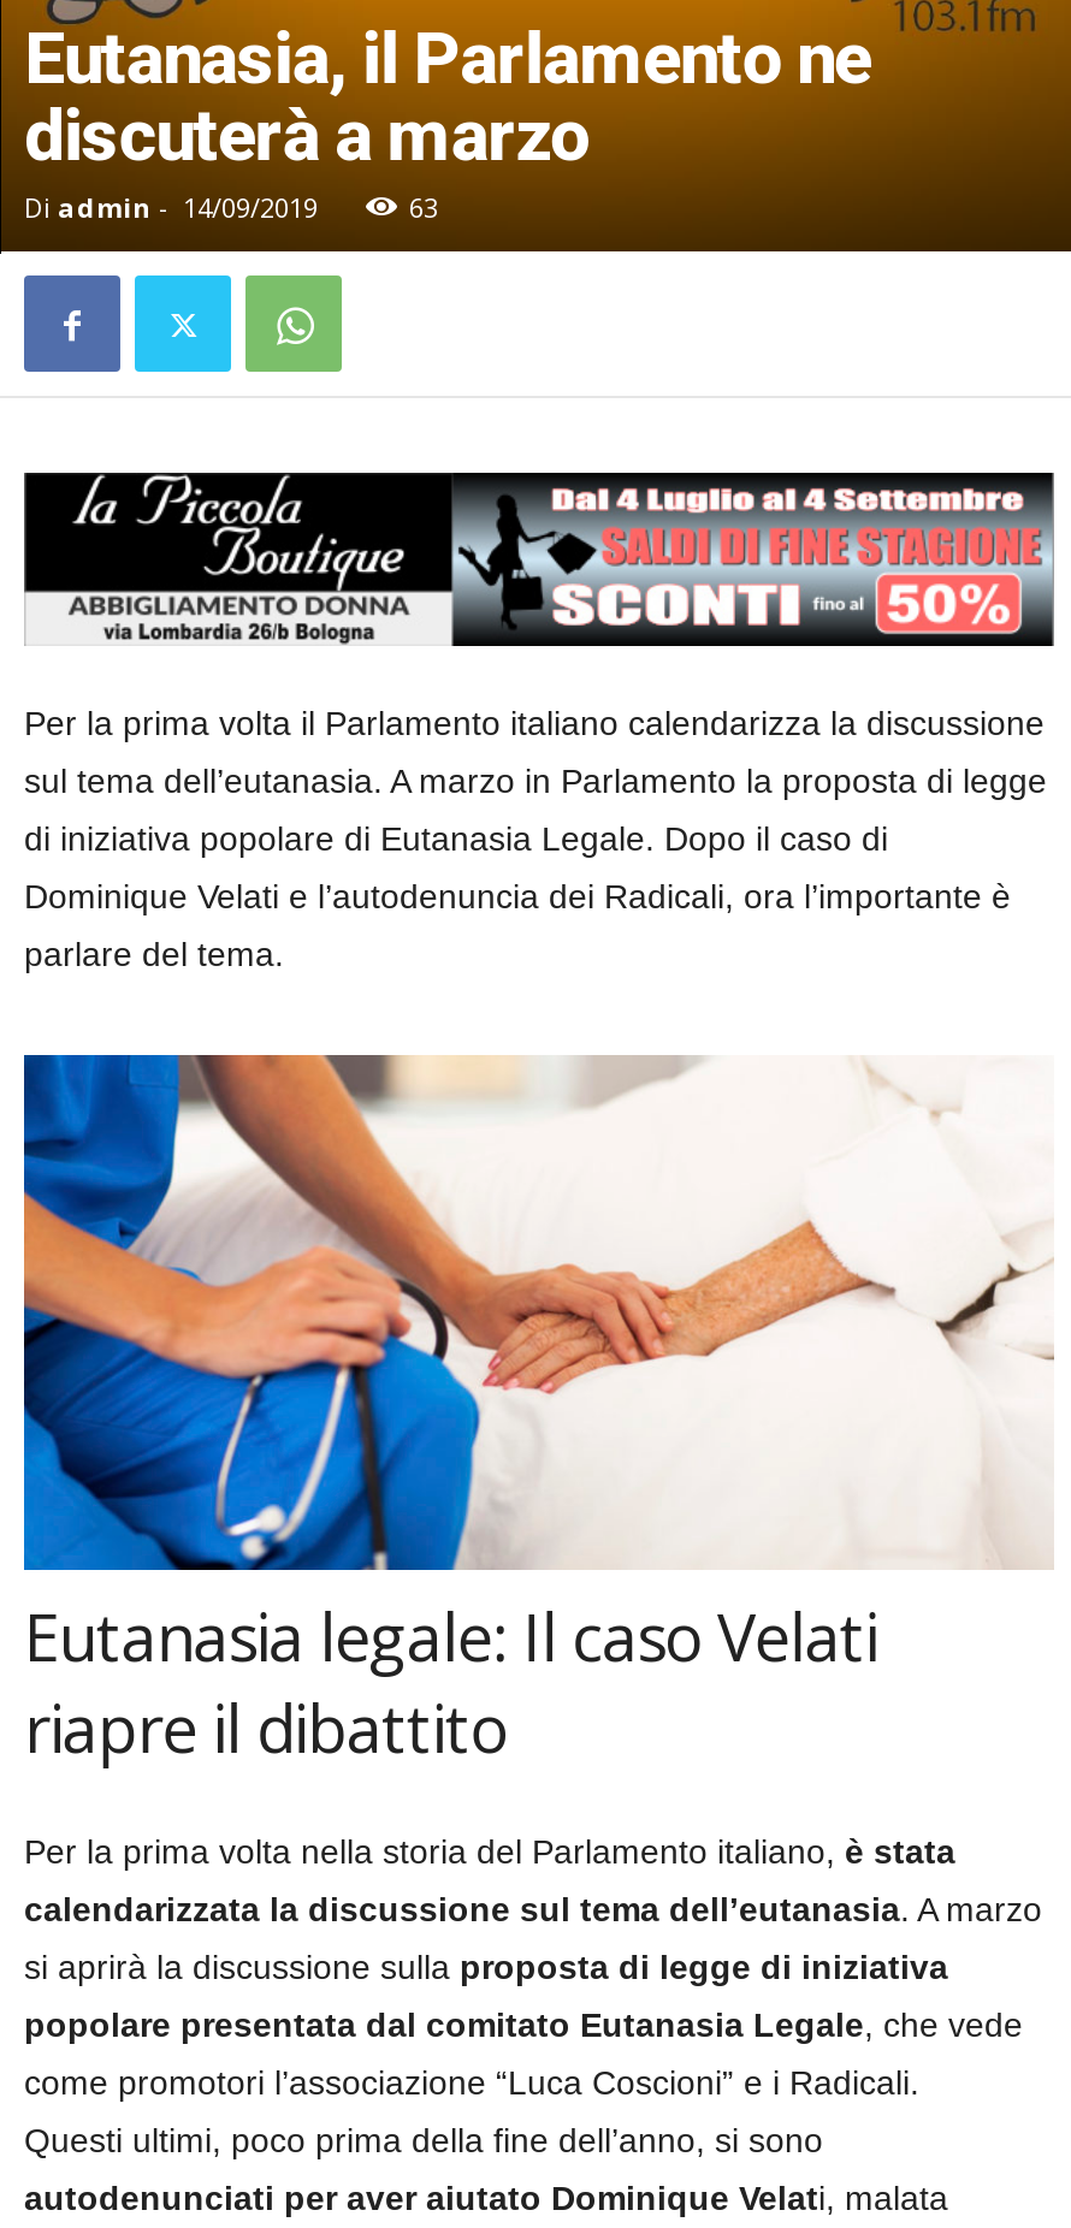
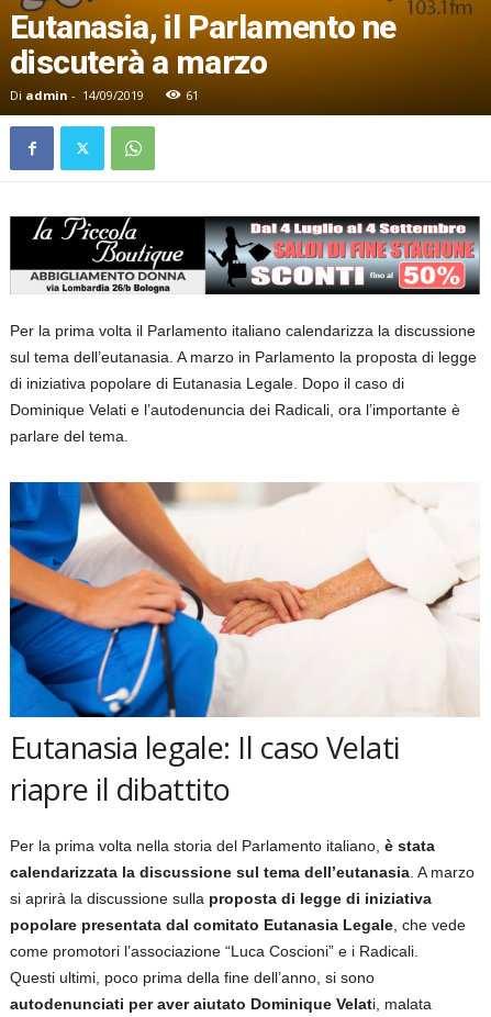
[409,190,438,226] 63 -> [186,87,199,103] 61

